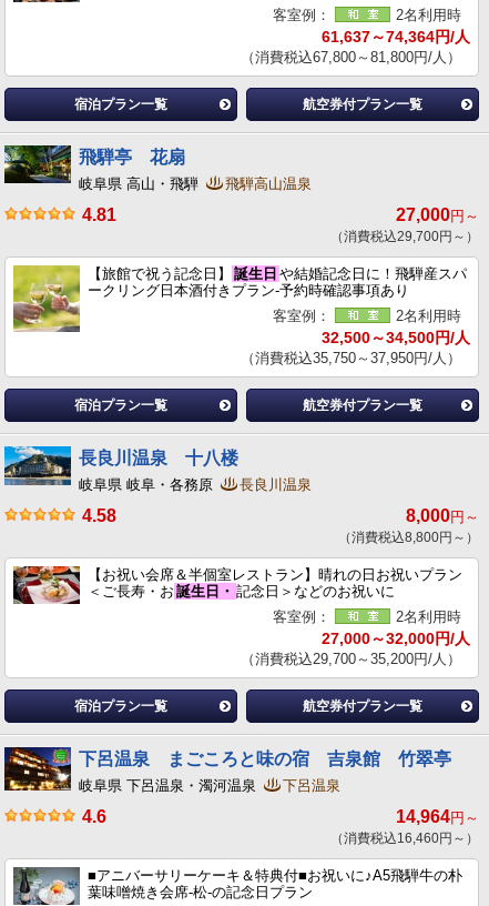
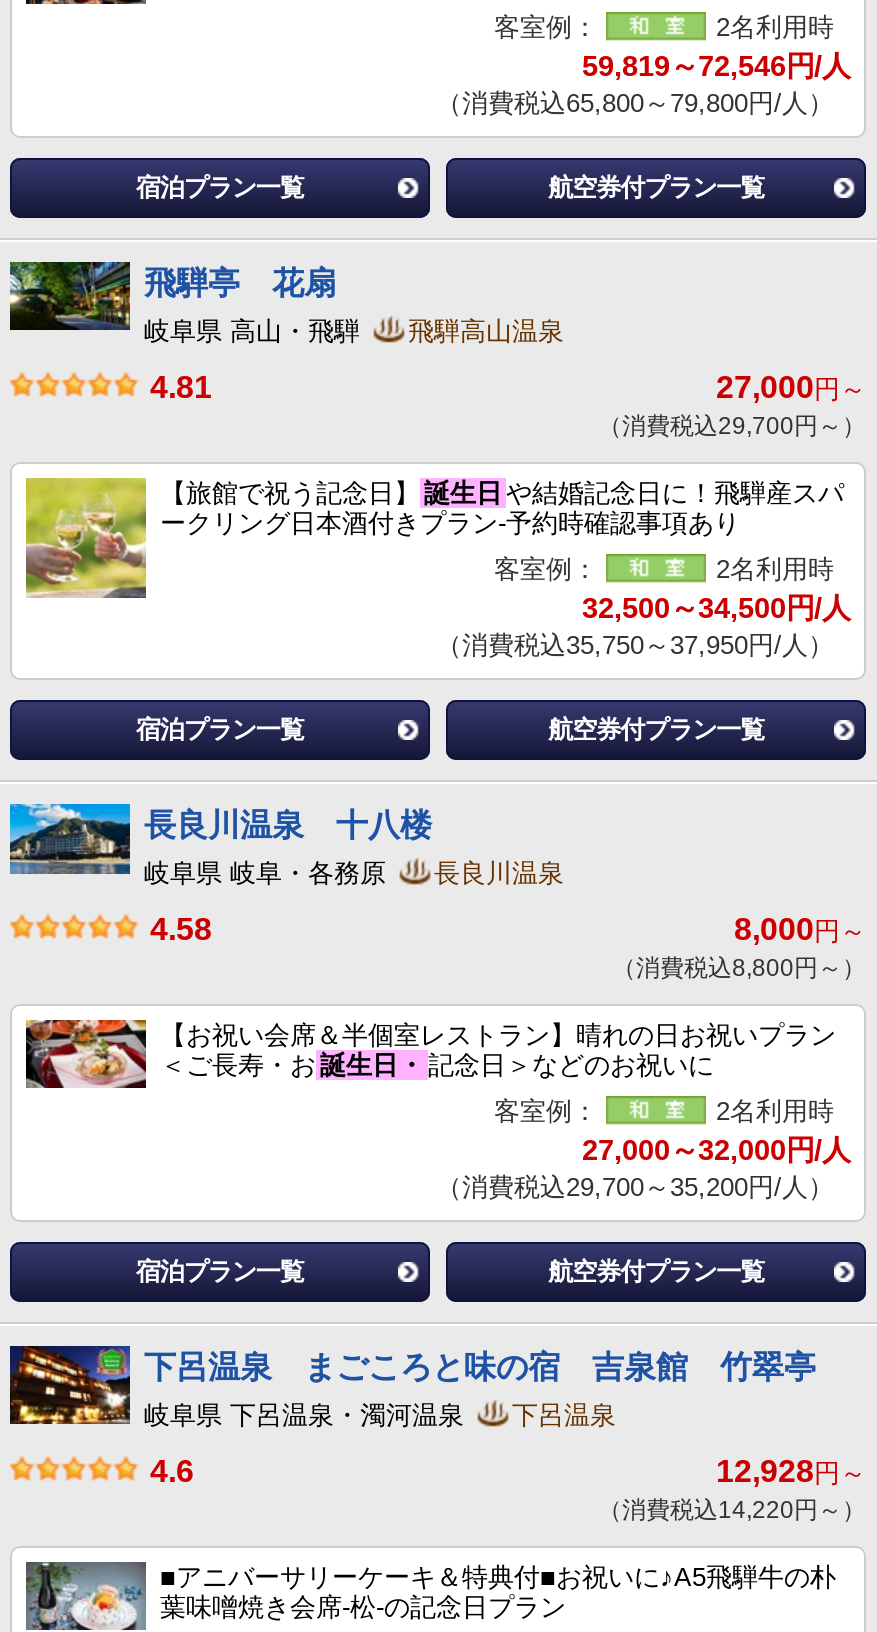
[322,28,470,46] 61,637～74,364円/人 -> [582,50,850,82] 59,819～72,546円/人
[241,49,461,66] （消費税込67,800～81,800円/人） -> [436,88,834,118] （消費税込65,800～79,800円/人）
[396,807,479,826] 14,964円～ -> [716,1454,866,1488] 12,928円～
[330,830,479,846] （消費税込16,460円～） -> [598,1496,866,1524] （消費税込14,220円～）

